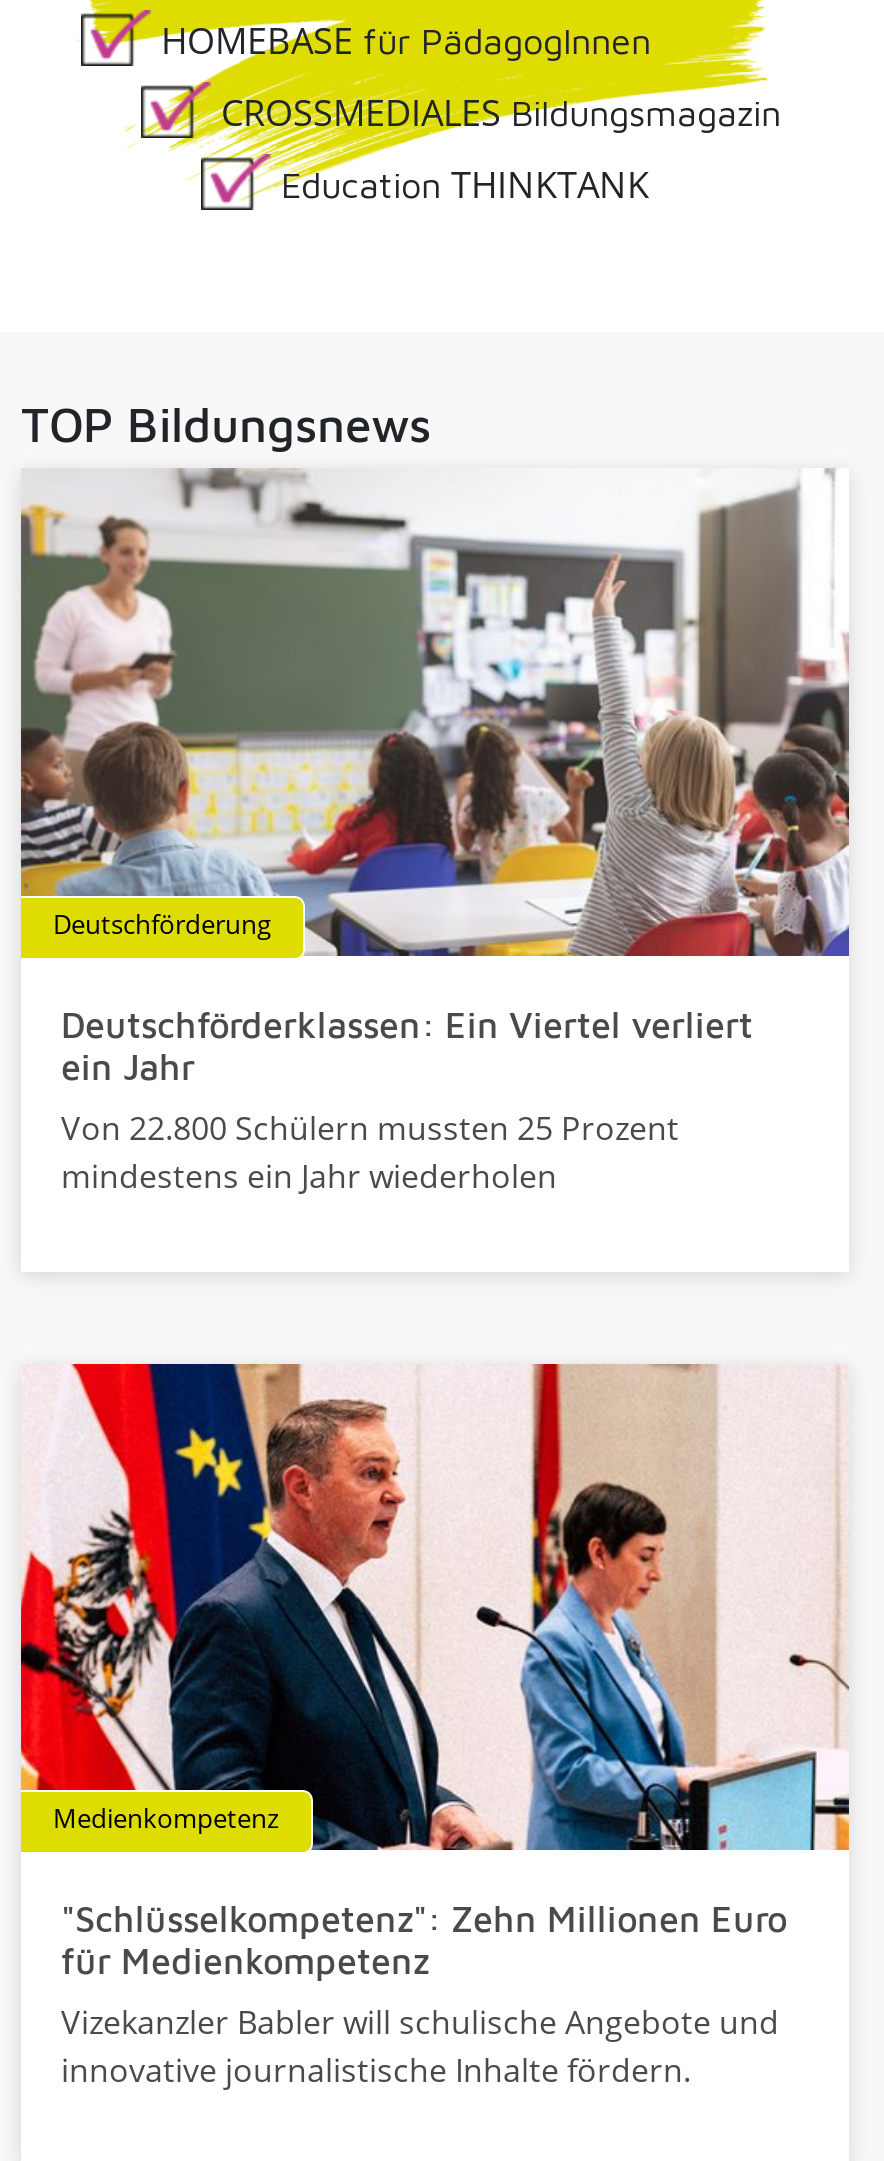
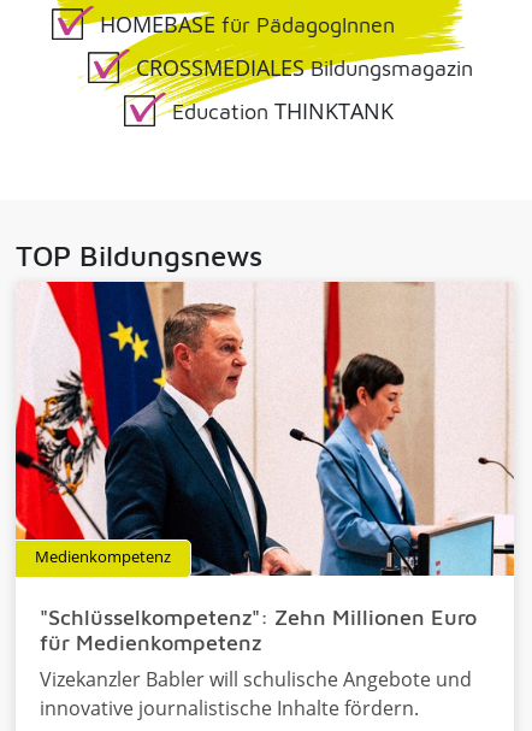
[19,466,851,1197] [image] | Deutschförderung | Deutschförderklassen: Ein Viertel verliert | ein Jahr | Von 22.800 Schülern mussten 25 Prozent | mindestens ein Jahr wiederholen -> none

